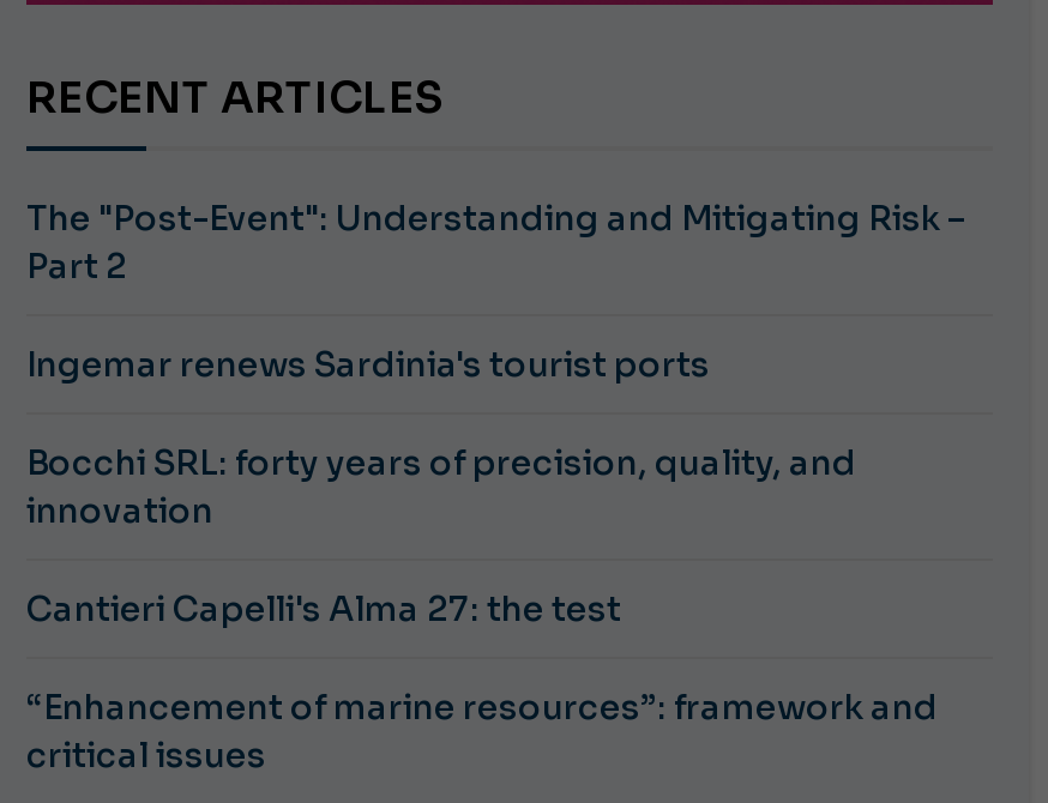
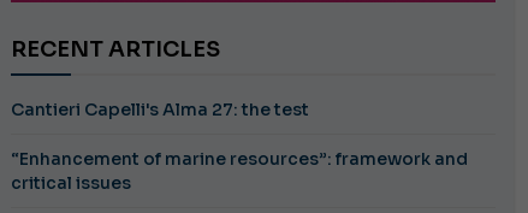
[26,197,969,532] The "Post-Event": Understanding and Mitigating Risk – | Part 2 | Ingemar renews Sardinia's tourist ports | Bocchi SRL: forty years of precision, quality, and | innovation -> none

